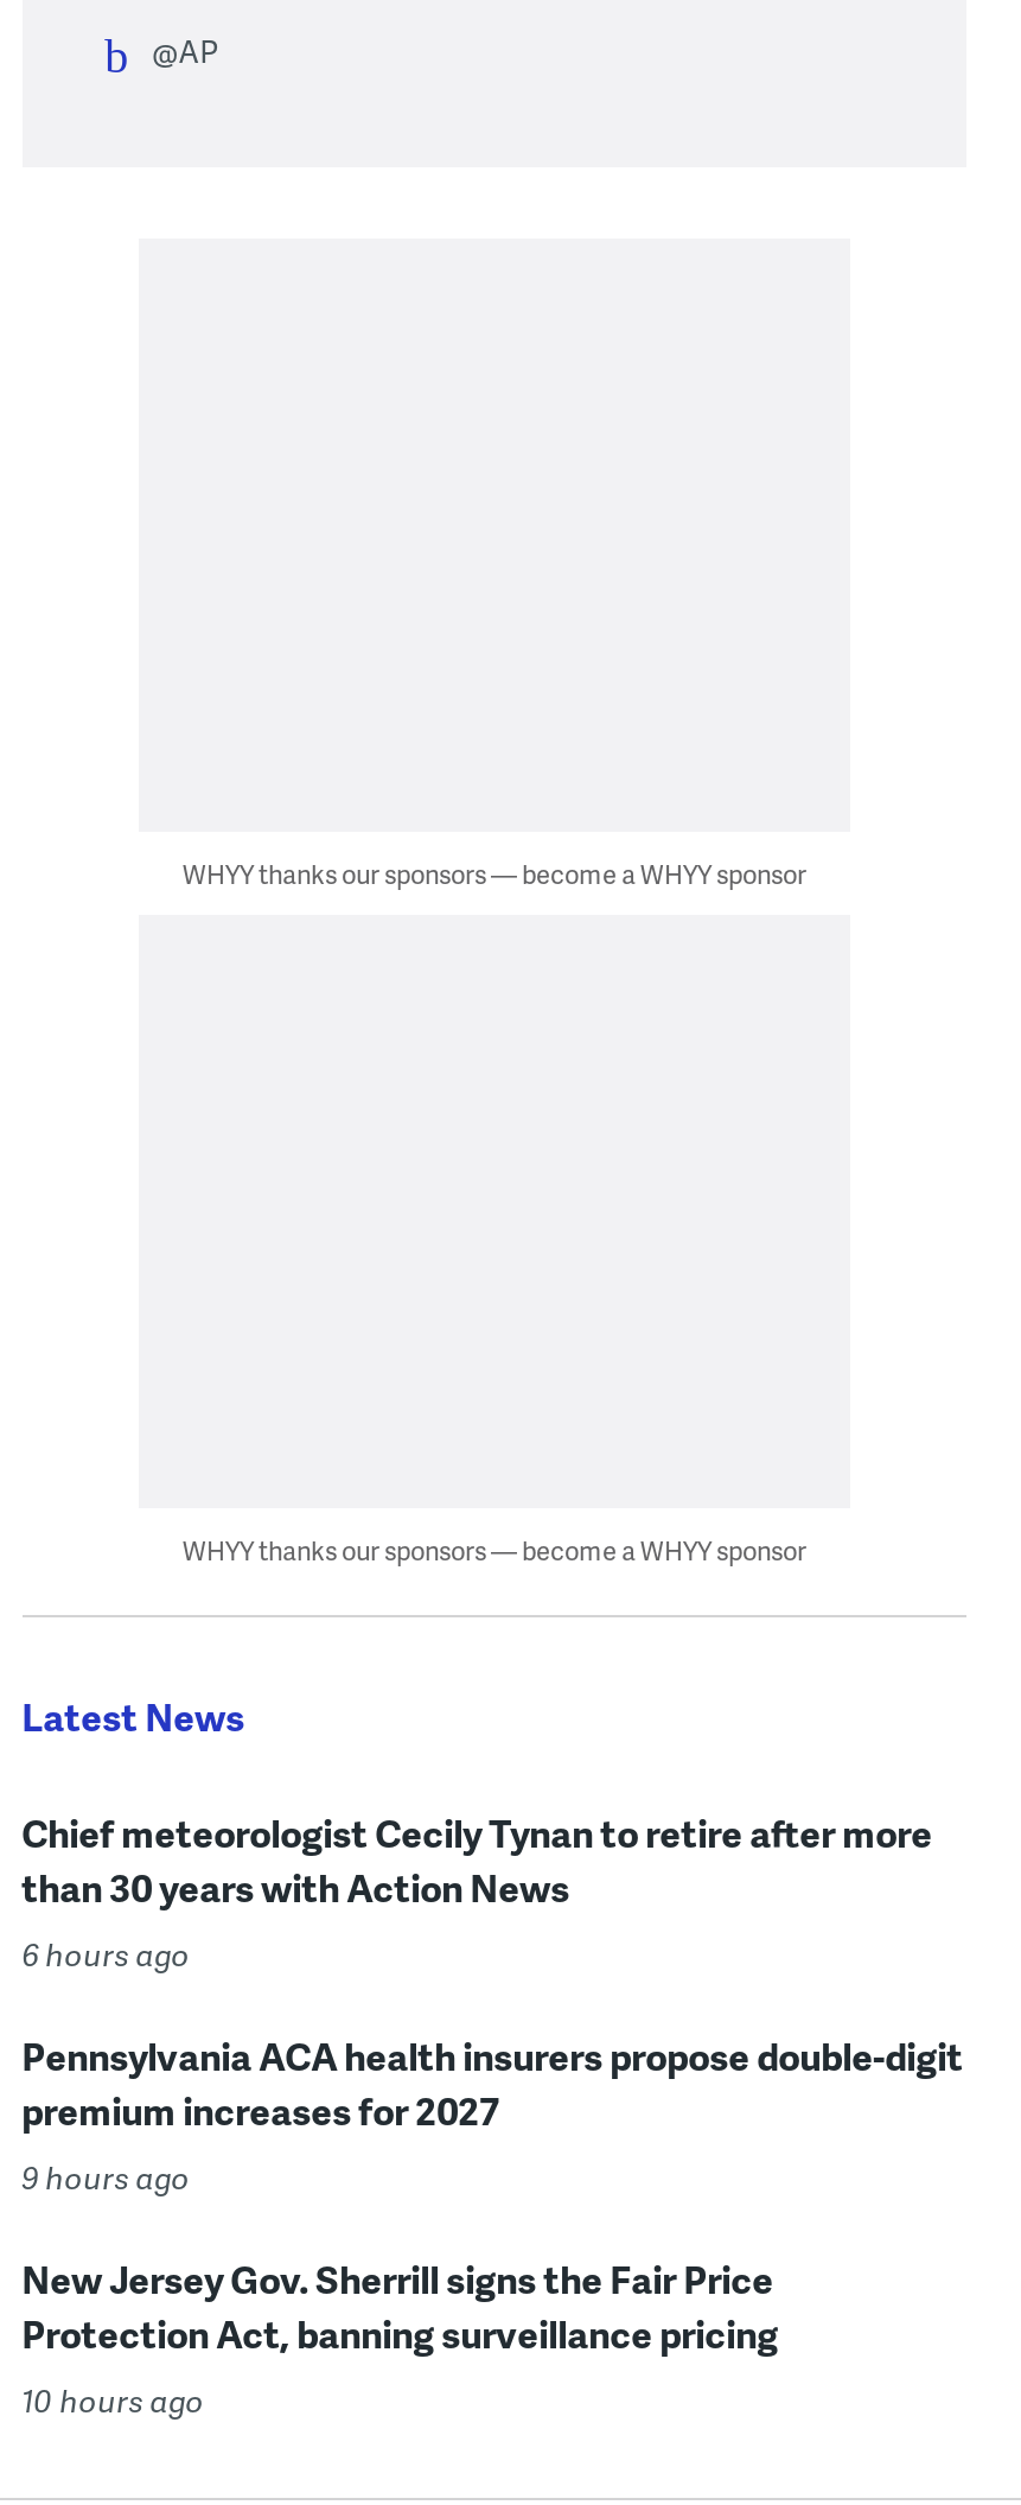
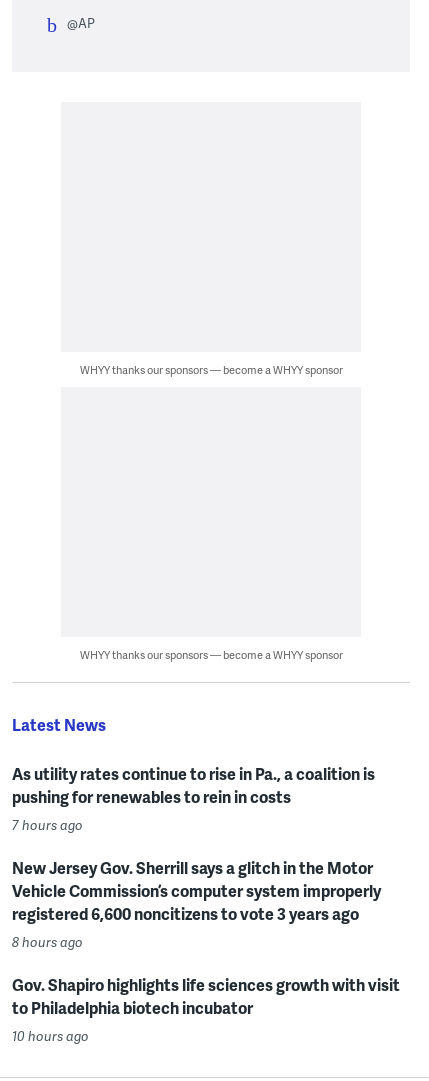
[22,1805,932,1976] Chief meteorologist Cecily Tynan to retire after more | than 30 years with Action News | 6 hours ago -> [12,762,375,834] As utility rates continue to rise in Pa., a coalition is | pushing for renewables to rein in costs | 7 hours ago
[22,2028,963,2199] Pennsylvania ACA health insurers propose double-digit | premium increases for 2027 | 9 hours ago -> [12,856,381,951] New Jersey Gov. Sherrill says a glitch in the Motor | Vehicle Commission’s computer system improperly | registered 6,600 noncitizens to vote 3 years ago | 8 hours ago
[22,2251,778,2360] New Jersey Gov. Sherrill signs the Fair Price | Protection Act, banning surveillance pricing -> [12,973,400,1019] Gov. Shapiro highlights life sciences growth with visit | to Philadelphia biotech incubator

